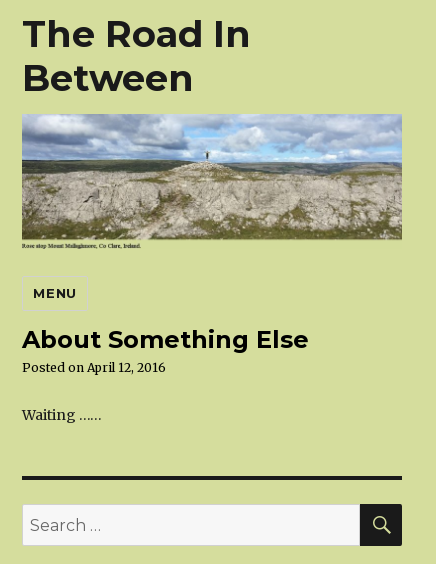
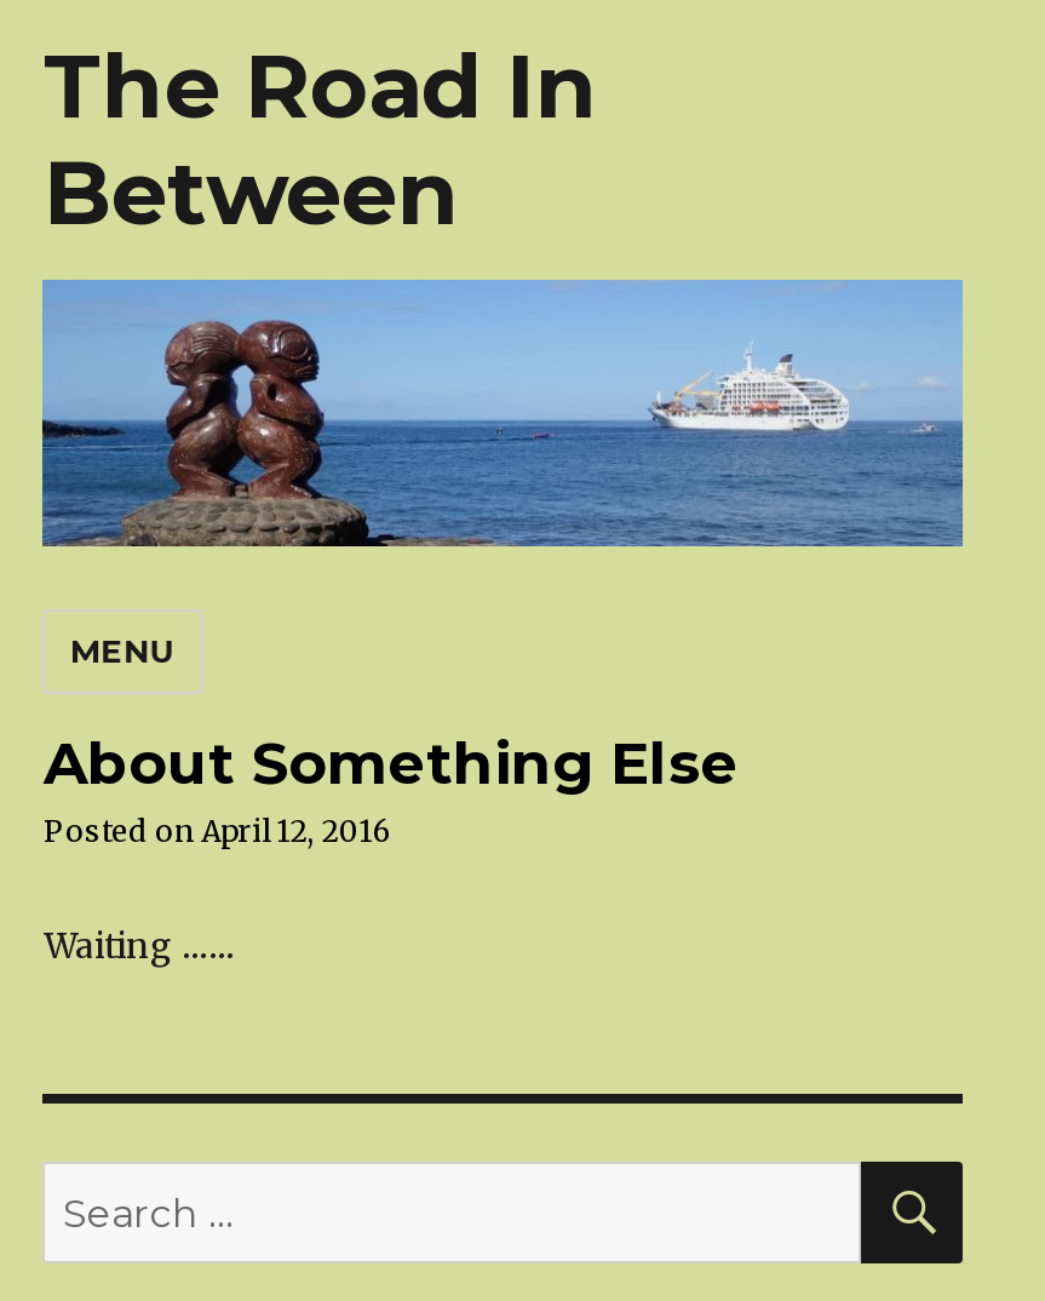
[21,114,403,249] [image] -> [42,280,963,549] [image]

